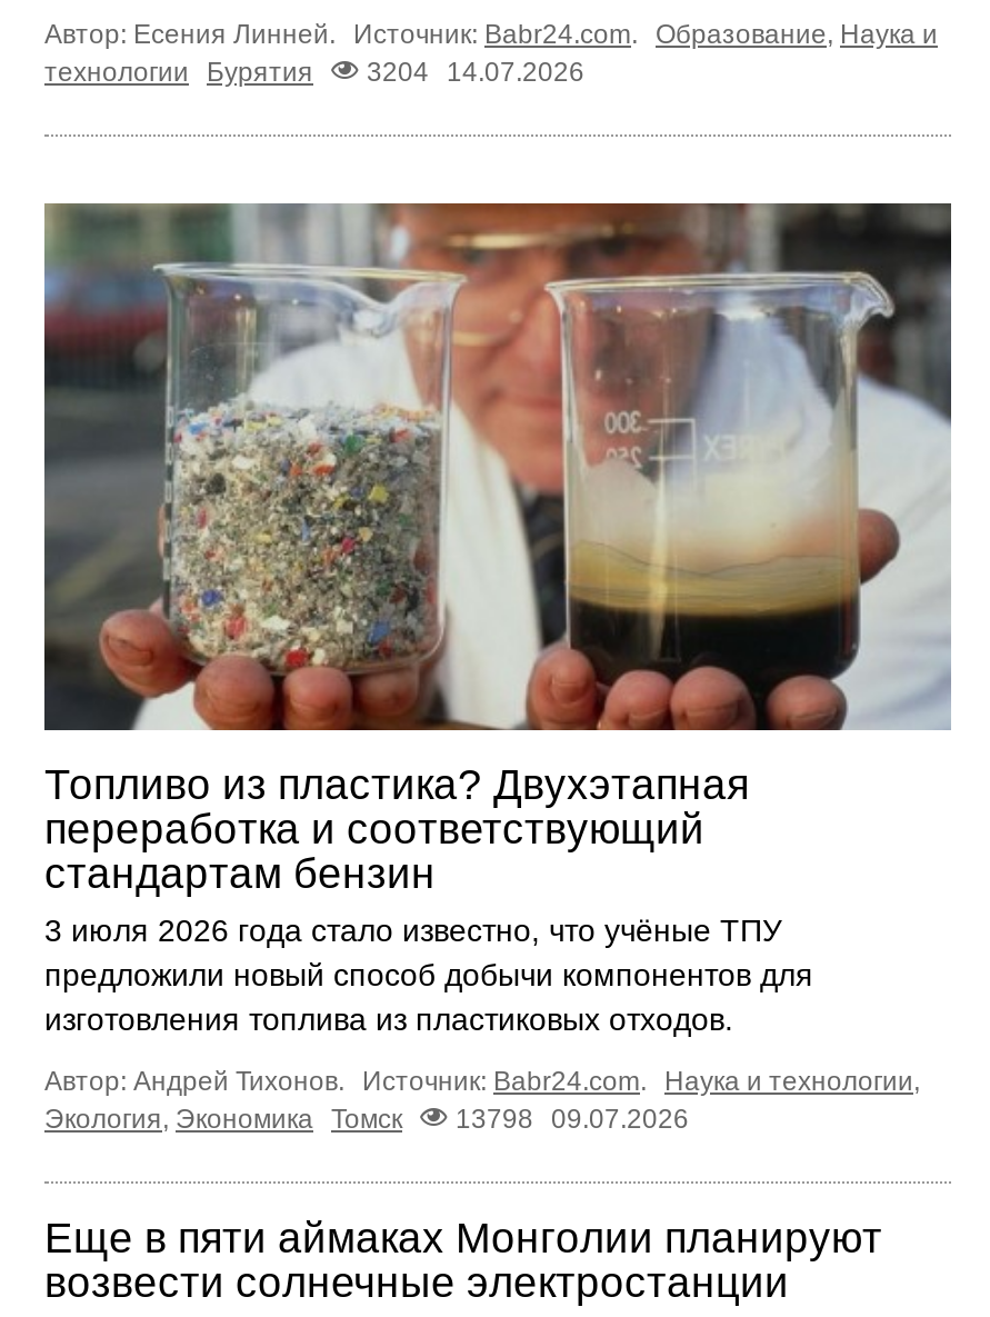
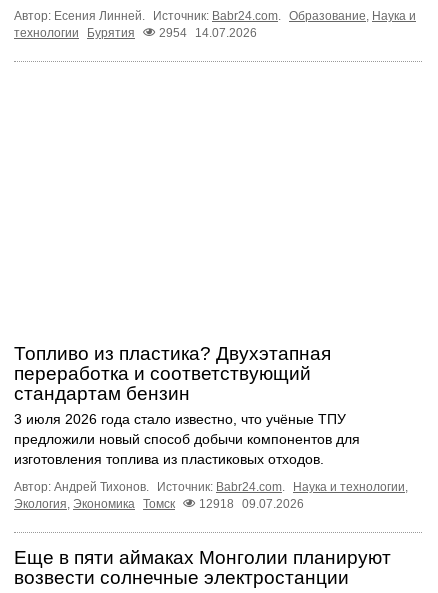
[44,57,584,88] технологии Бурятия 3204 14.07.2026 -> [14,26,257,40] технологии Бурятия 2954 14.07.2026
[42,201,953,732] [image] -> none
[44,1103,689,1135] Экология, Экономика Томск 13798 09.07.2026 -> [14,497,304,511] Экология, Экономика Томск 12918 09.07.2026

